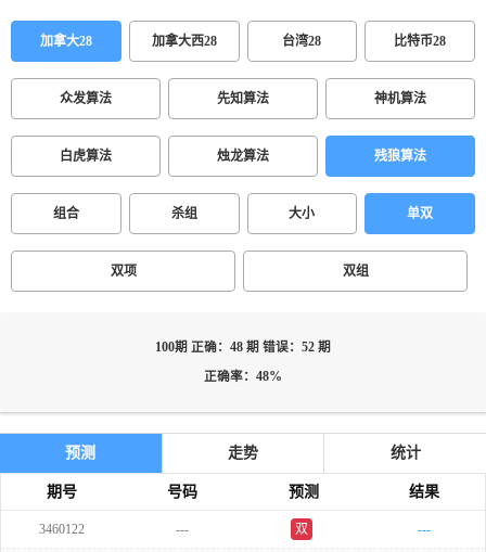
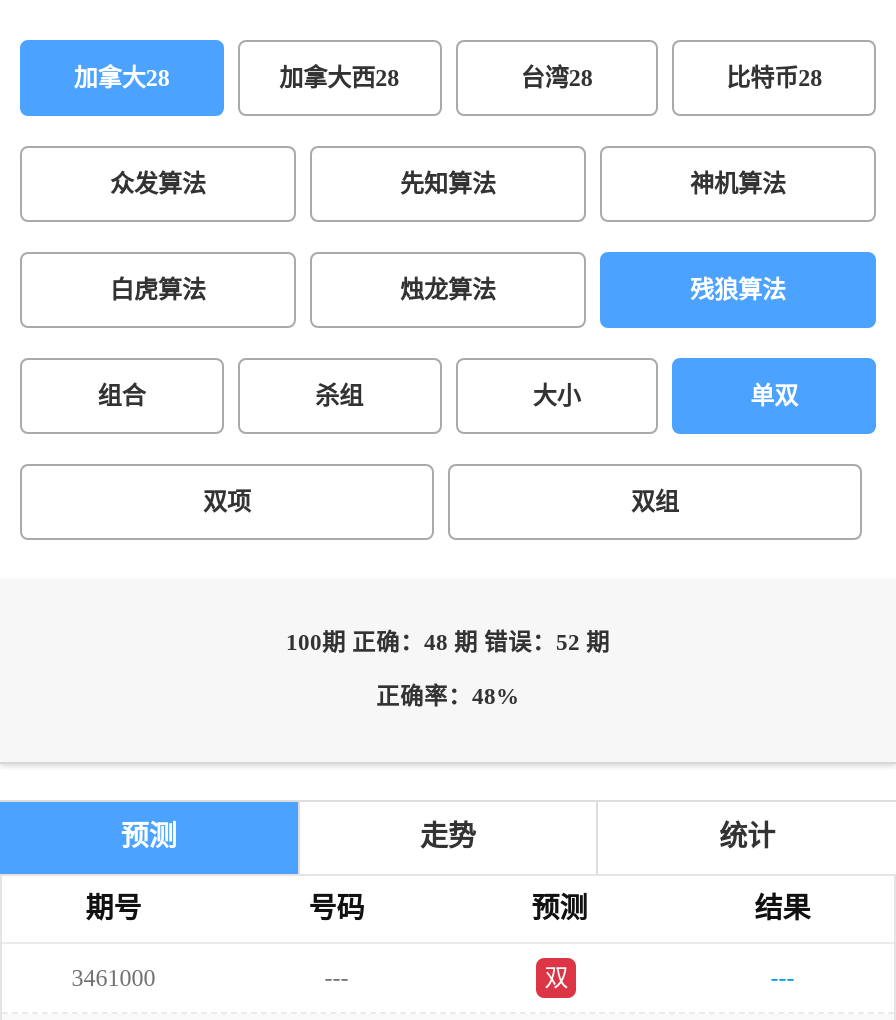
[39,522,84,537] 3460122 -> [72,964,156,992] 3461000

